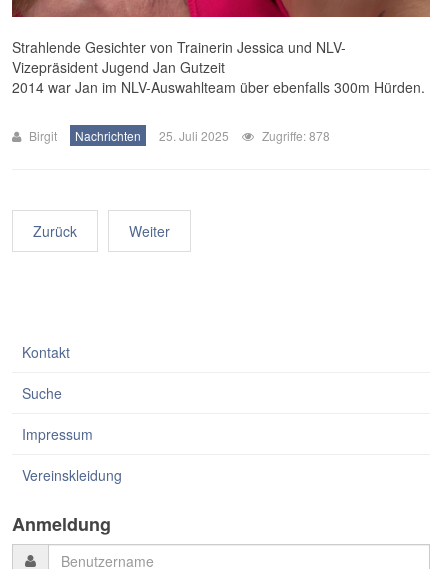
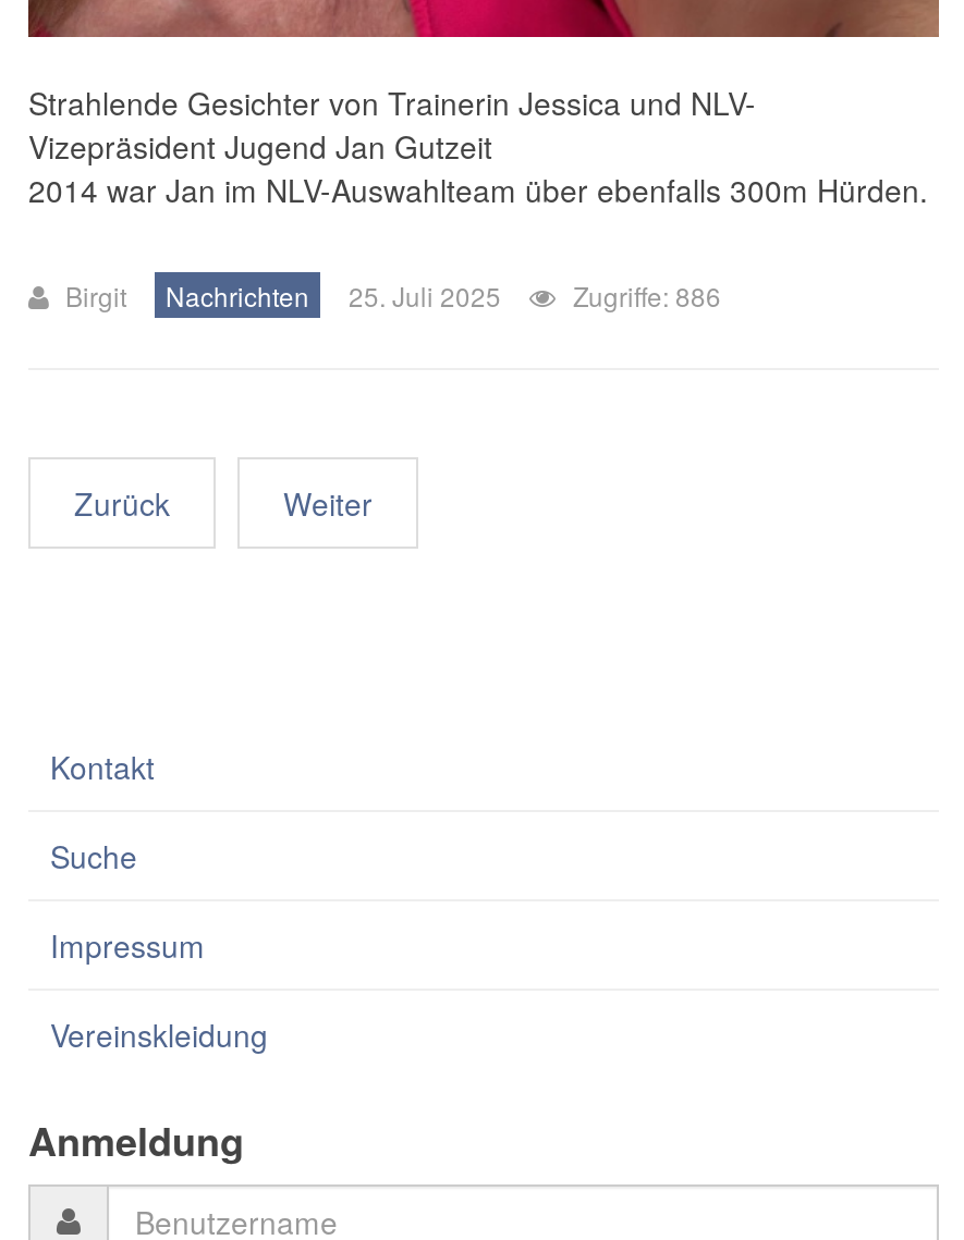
[29,127,330,144] Birgit Nachrichten 25. Juli 2025 Zugriffe: 878 -> [65,276,721,313] Birgit Nachrichten 25. Juli 2025 Zugriffe: 886

